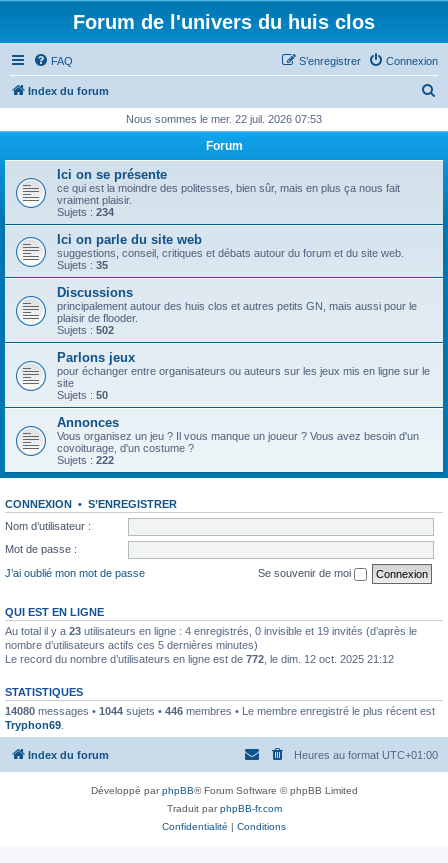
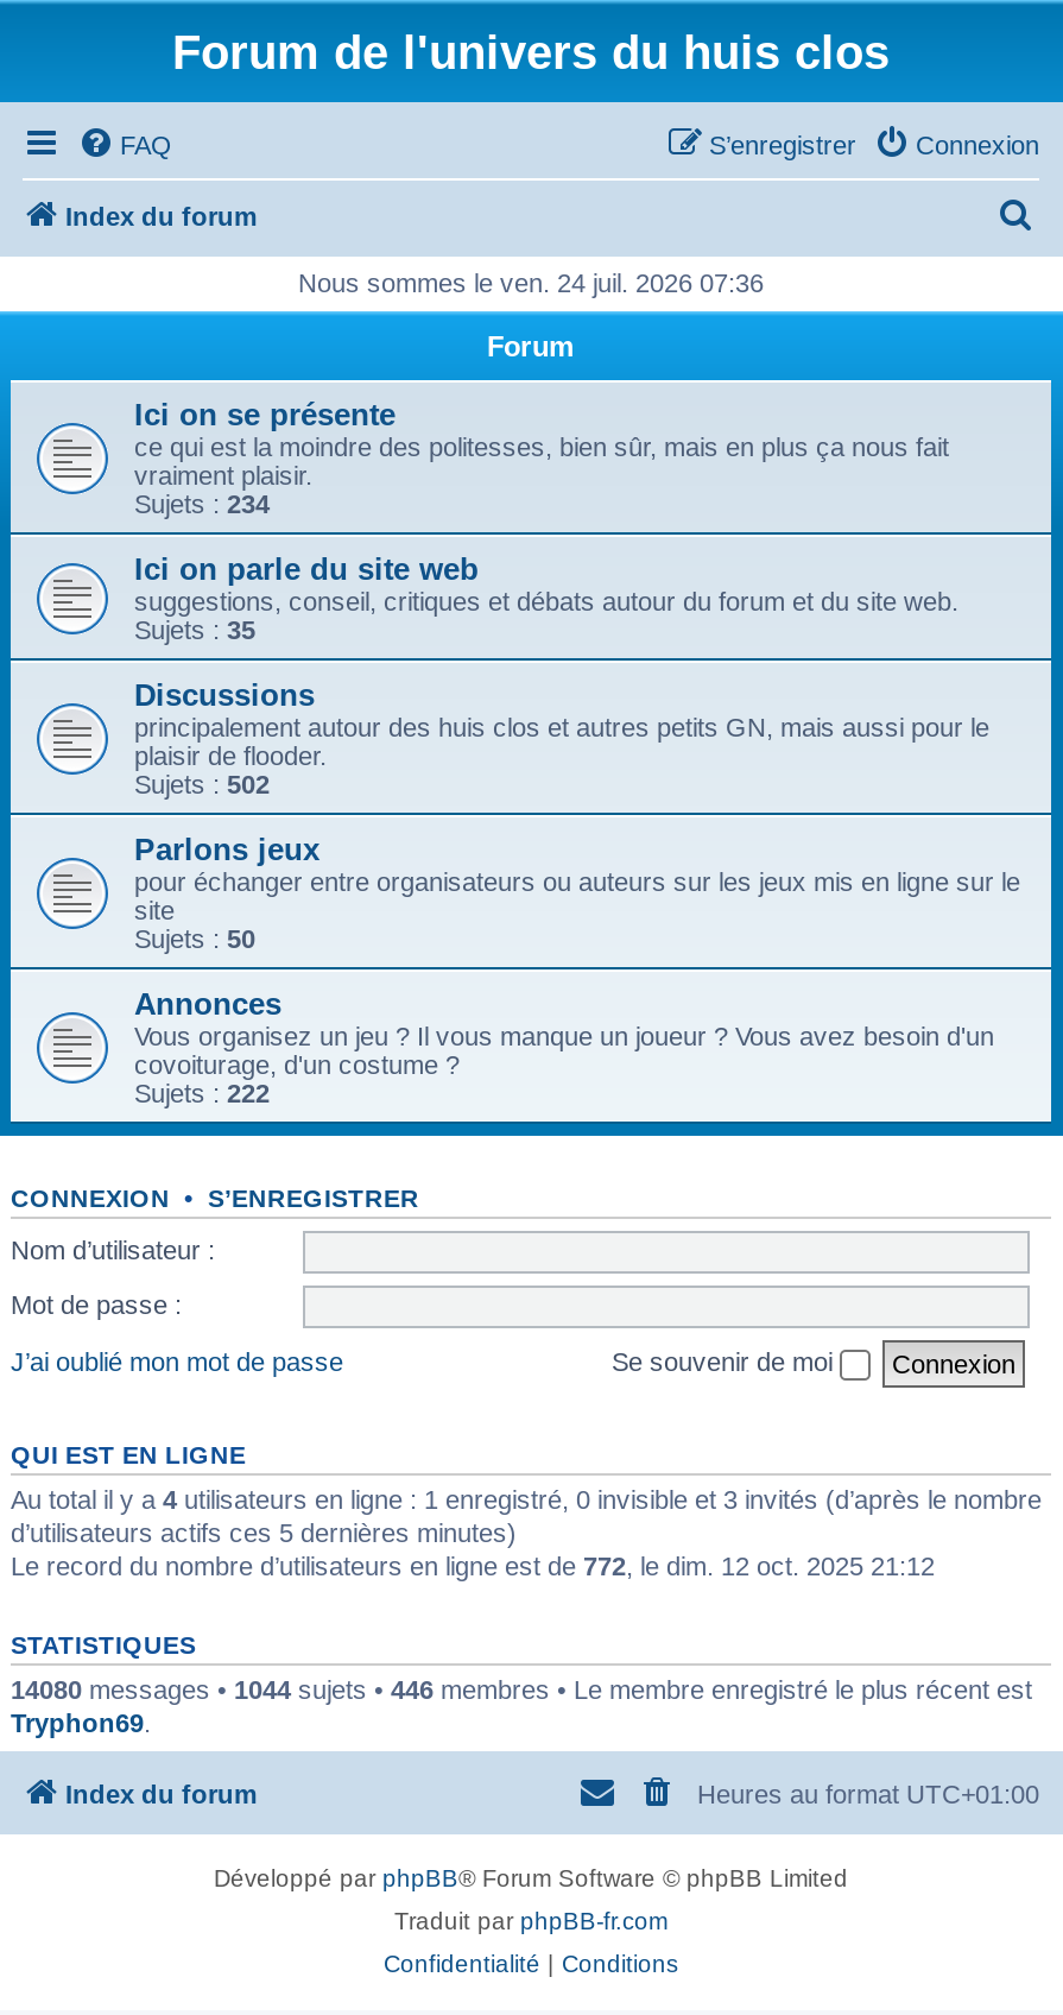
[126,113,322,125] Nous sommes le mer. 22 juil. 2026 07:53 -> [298,269,764,297] Nous sommes le ven. 24 juil. 2026 07:36
[5,624,417,650] Au total il y a 23 utilisateurs en ligne : 4 enregistrés, 0 invisible et 19 invités (d’après le | nombre d’utilisateurs actifs ces 5 dernières minutes) -> [11,1484,1042,1546] Au total il y a 4 utilisateurs en ligne : 1 enregistré, 0 invisible et 3 invités (d’après le nombre | d’utilisateurs actifs ces 5 dernières minutes)

